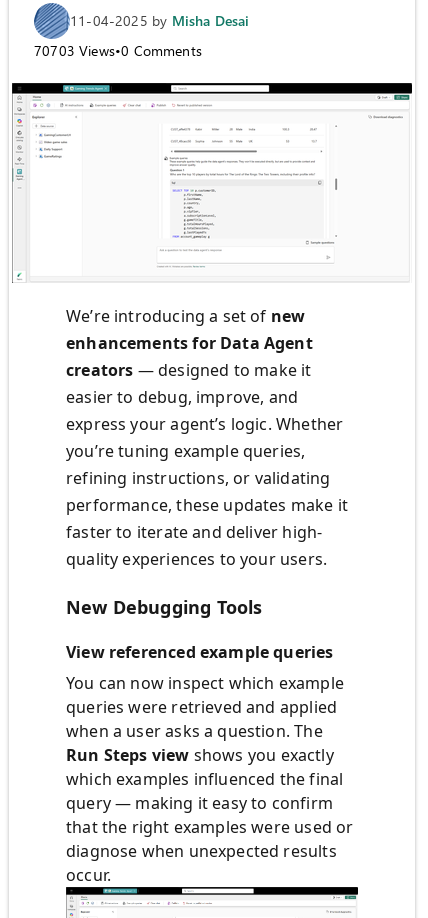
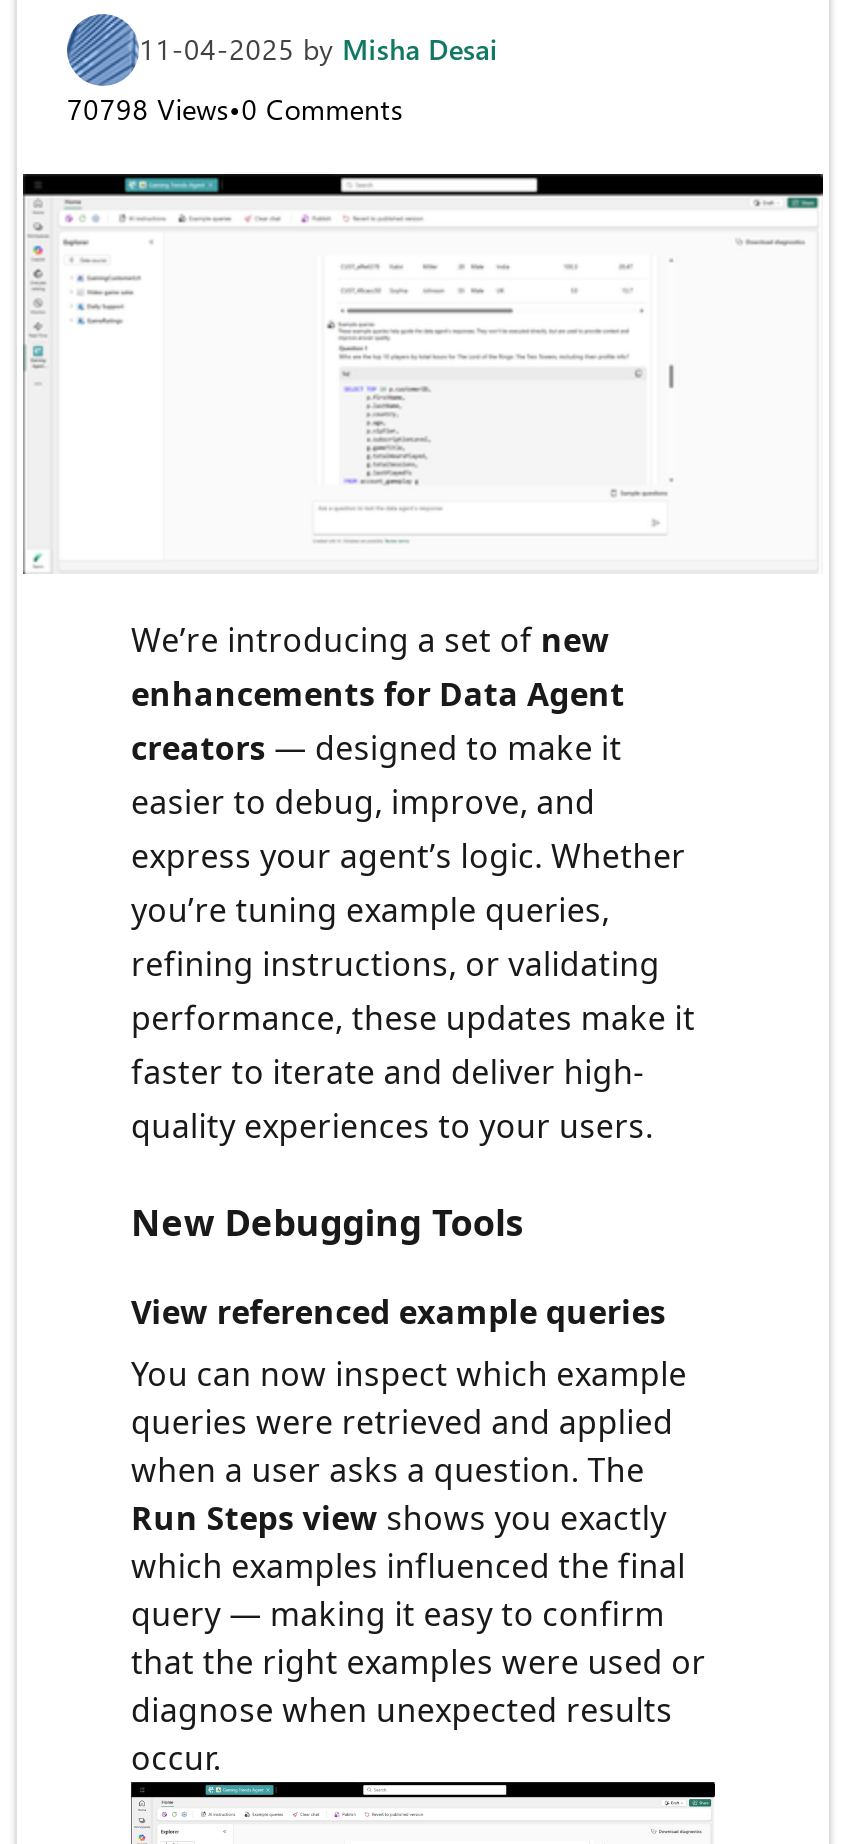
[34,41,202,60] 70703 Views•0 Comments -> [67,91,403,129] 70798 Views•0 Comments

